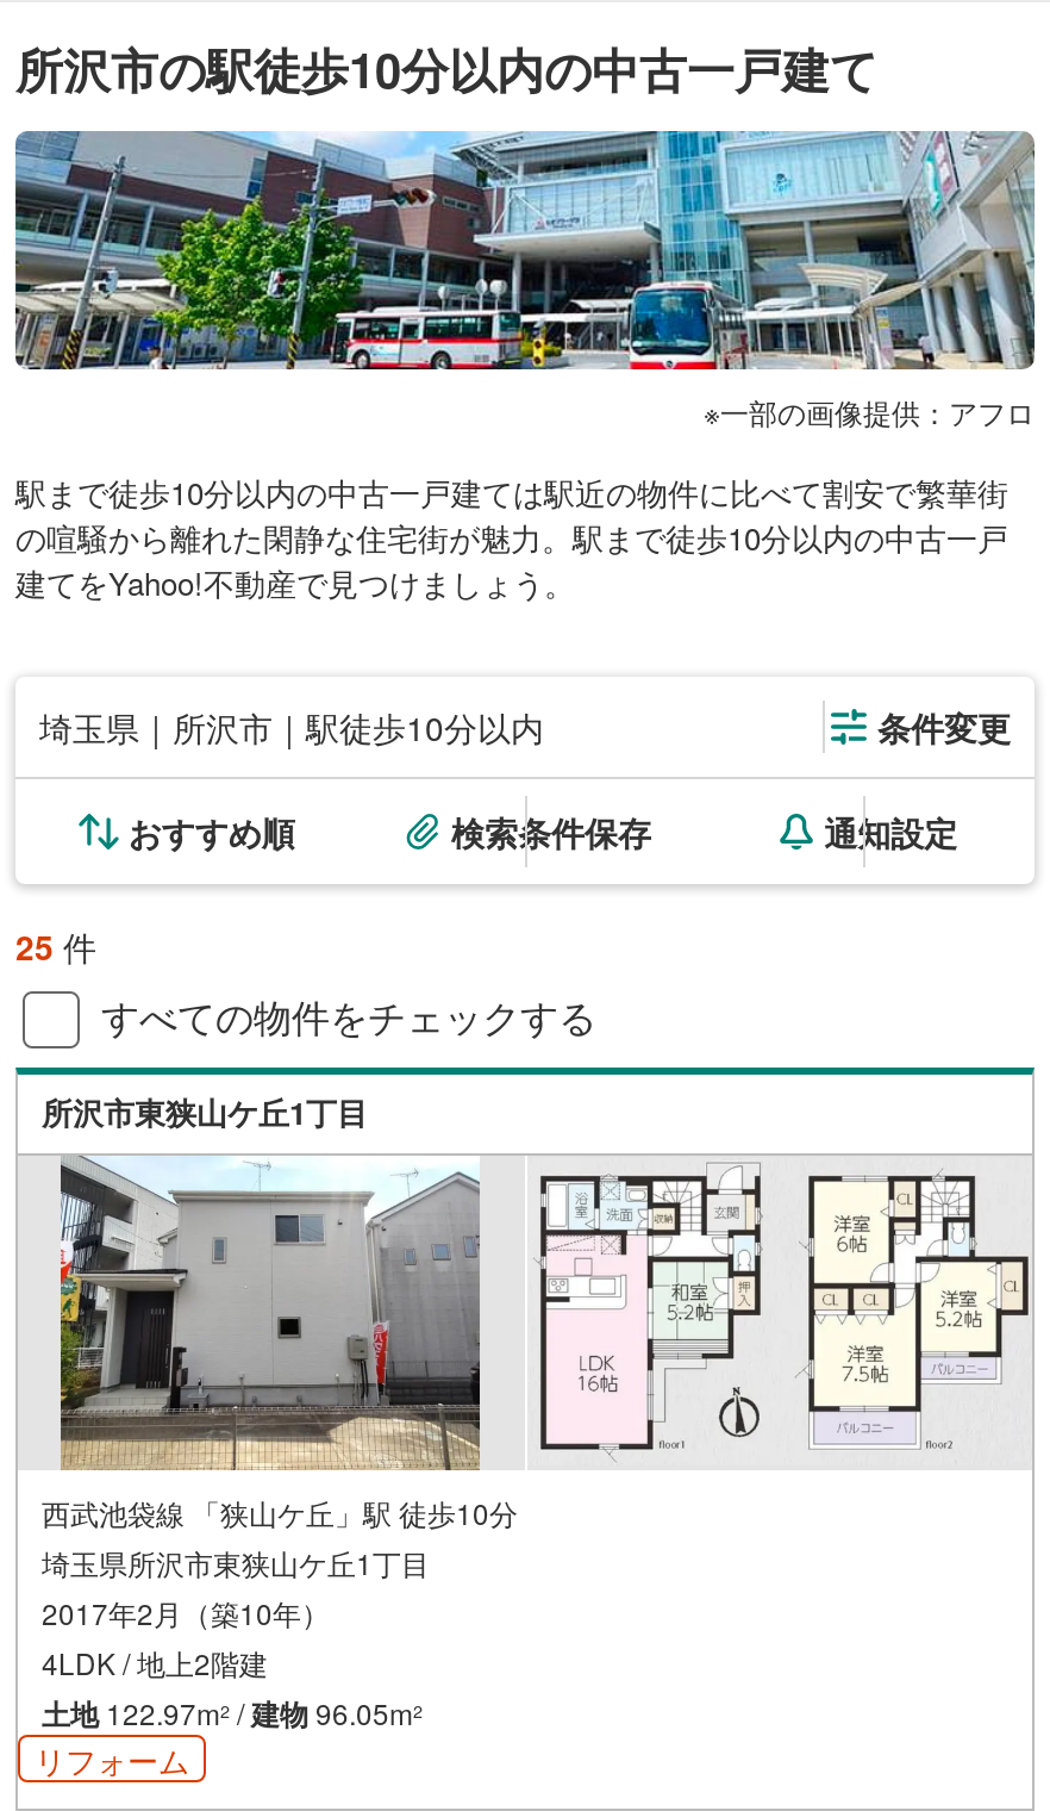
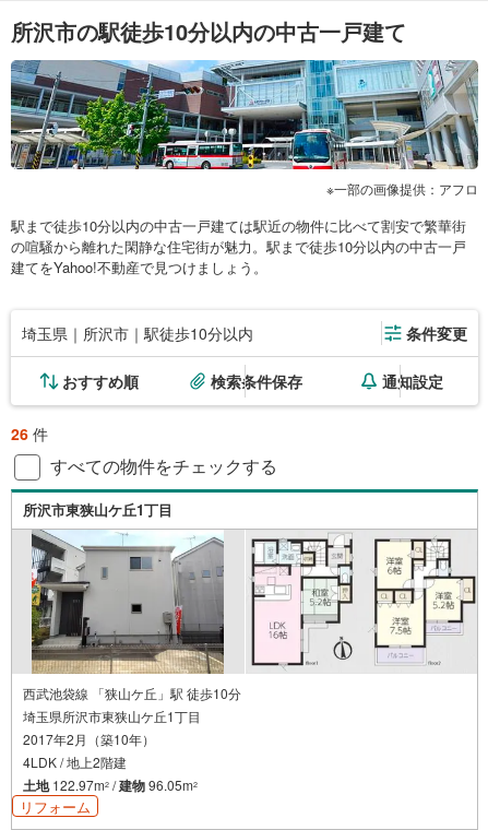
[15,922,96,969] 25件 -> [11,422,48,444] 26件

